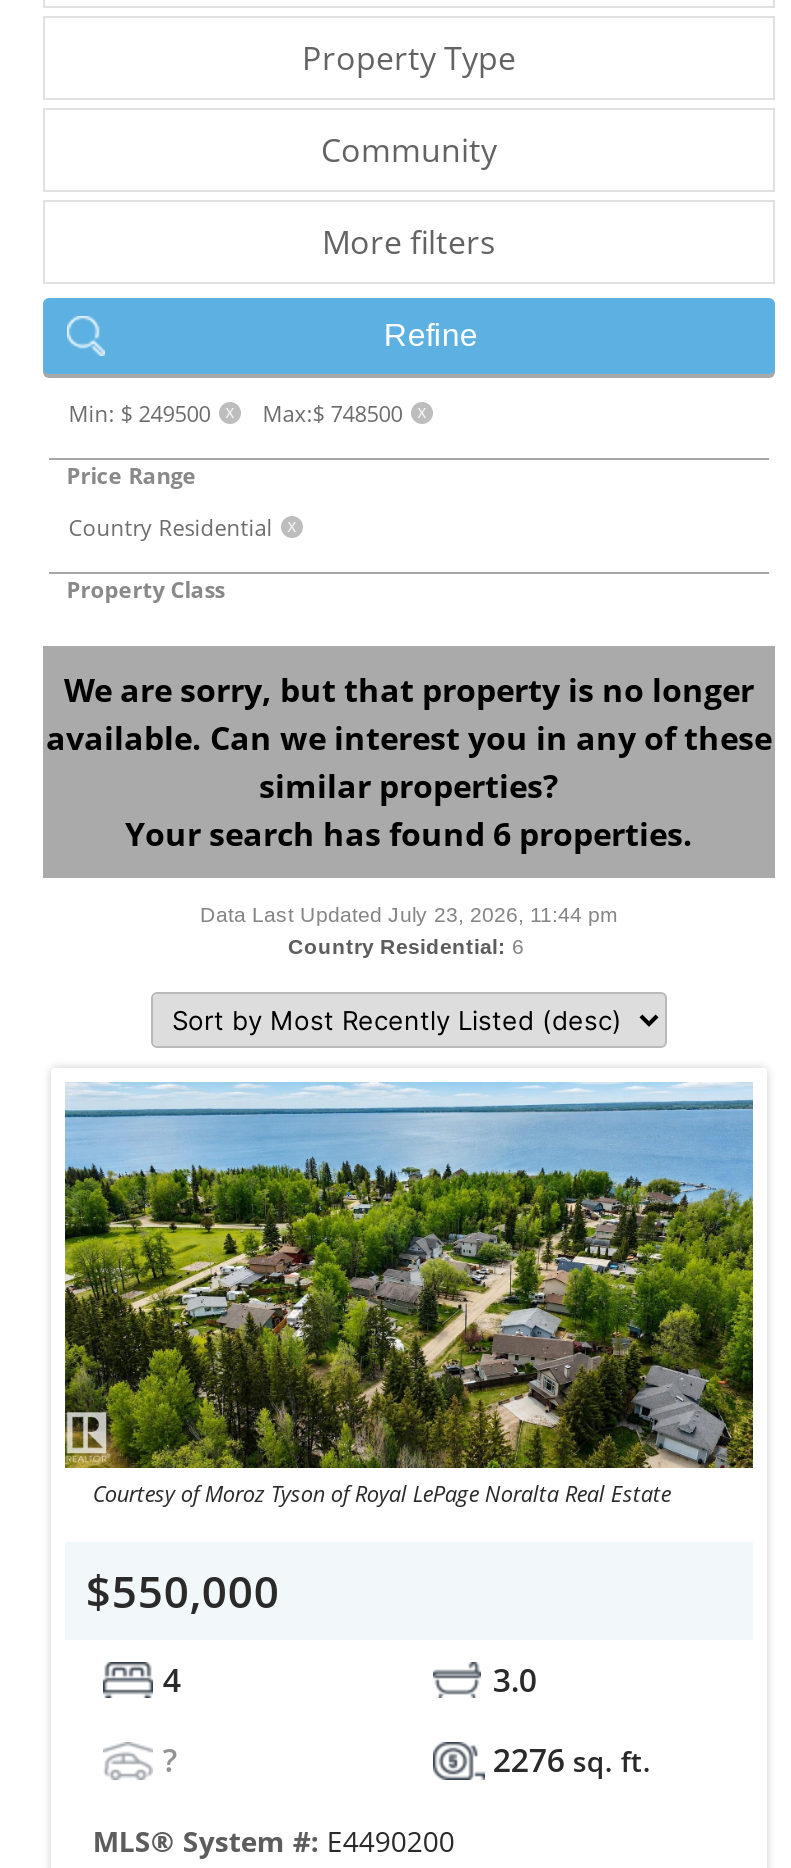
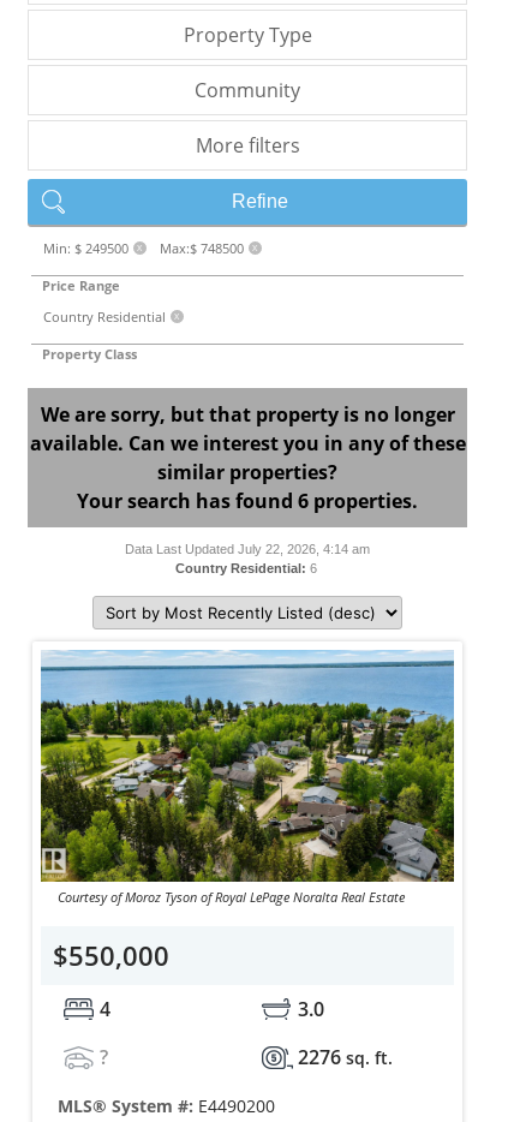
[200,902,618,926] Data Last Updated July 23, 2026, 11:44 pm -> [125,542,370,556] Data Last Updated July 22, 2026, 4:14 am

